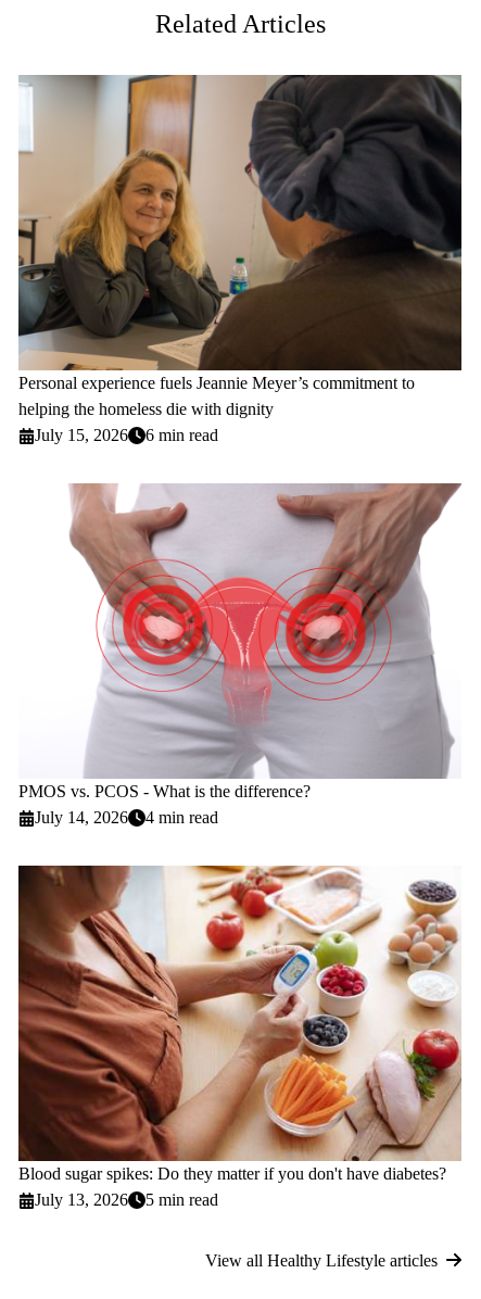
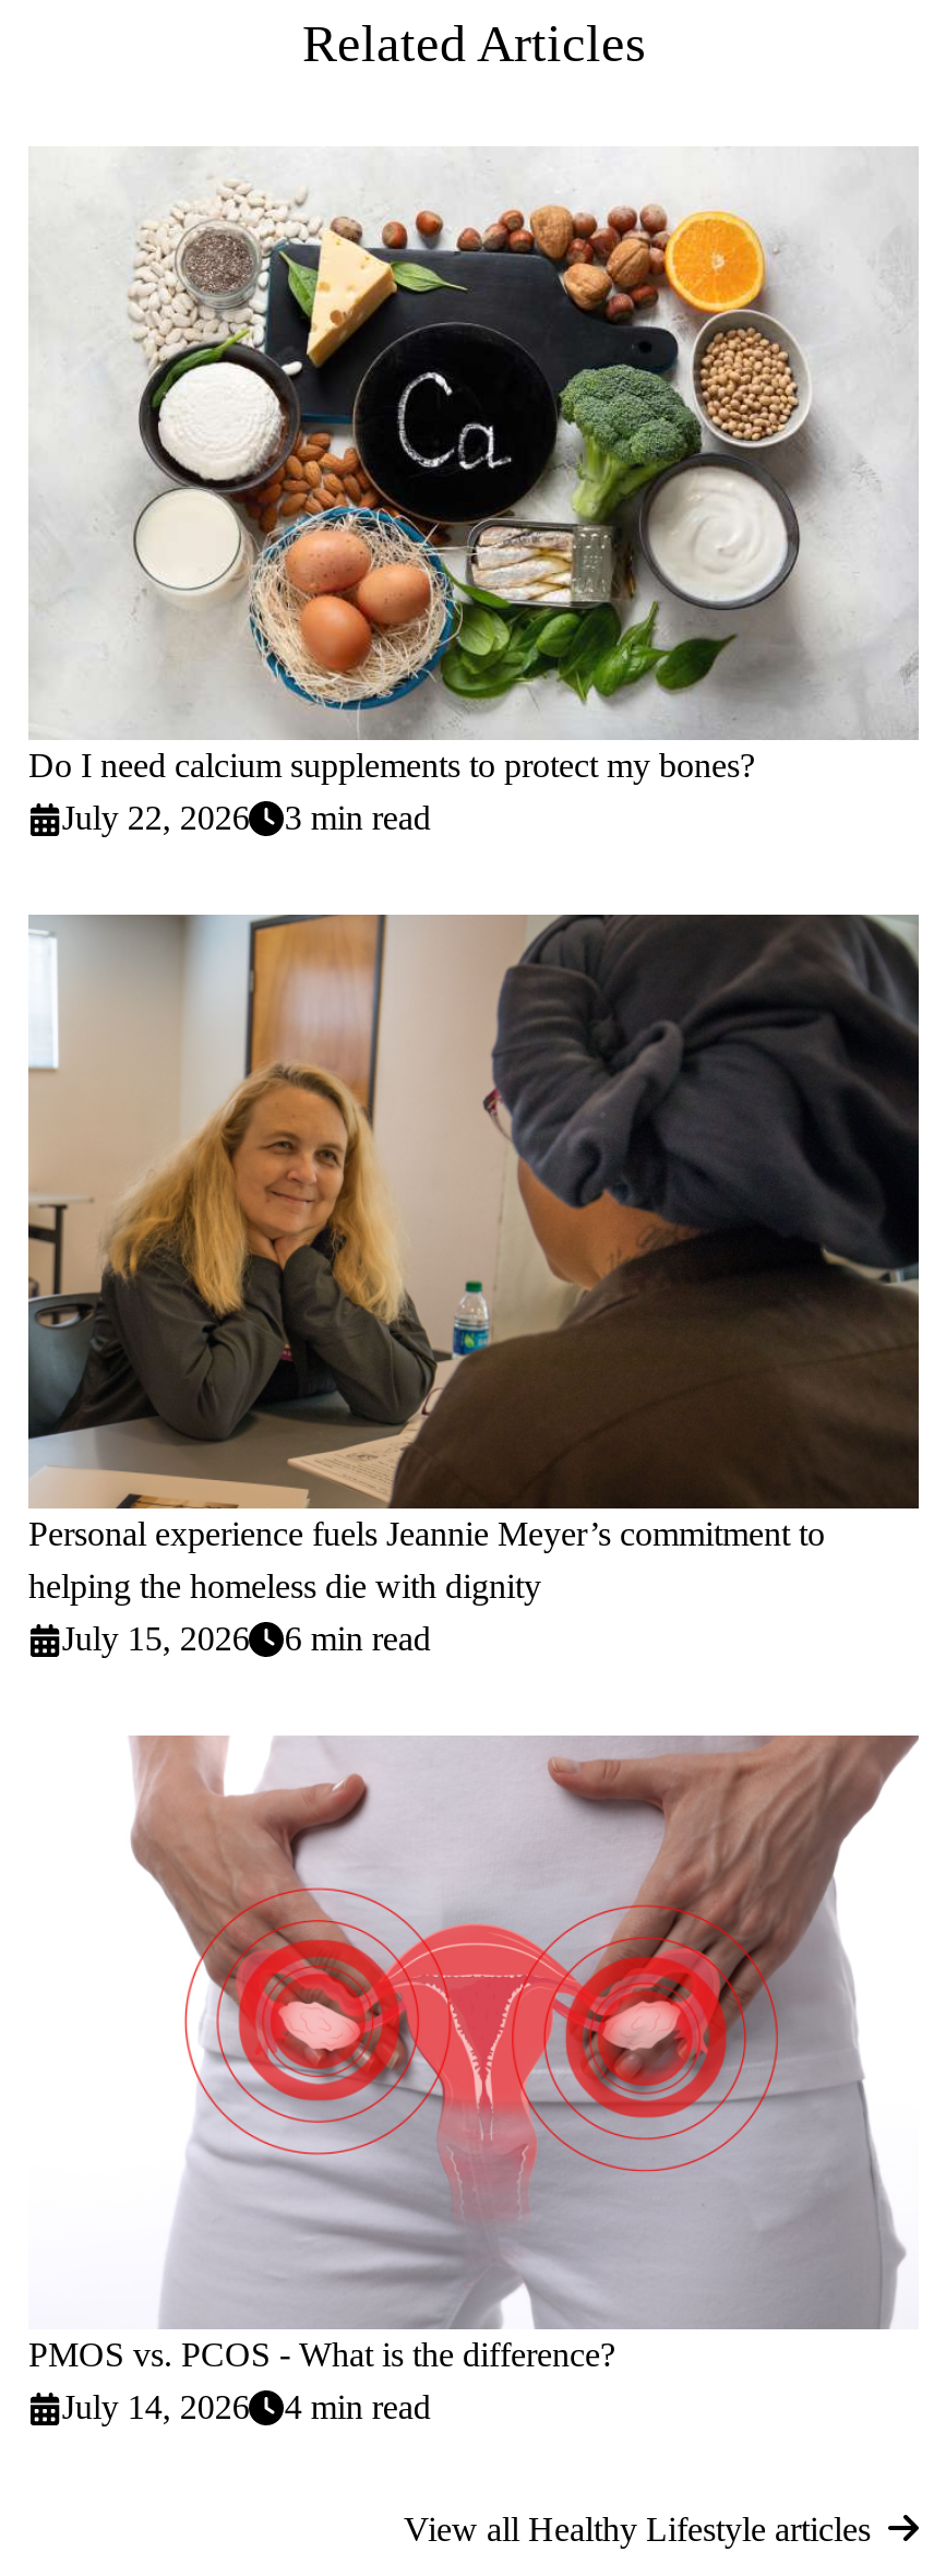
none -> [28,148,919,837] [image] | Do I need calcium supplements to protect my bones? | July 22, 2026 | 3 min read
moved [16,74,464,827] -> [24,913,923,2426]: [image] | Personal experience fuels Jeannie Meyer’s commitment to | helping the homeless die with dignity | July 15, 2026 | 6 min read | PMOS vs. PCOS - What is the difference? | July 14, 2026 | 4 min read
[17,865,463,1209] [image] | Blood sugar spikes: Do they matter if you don't have diabetes? | July 13, 2026 | 5 min read -> none

